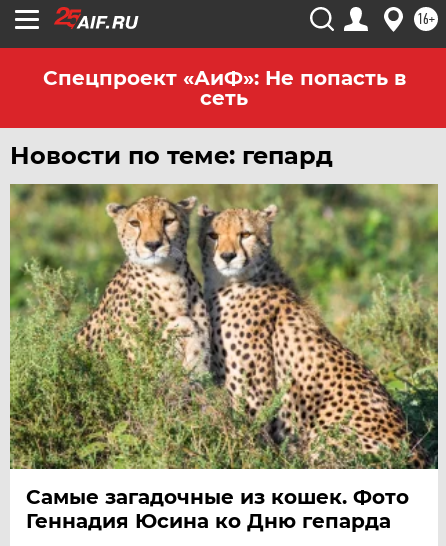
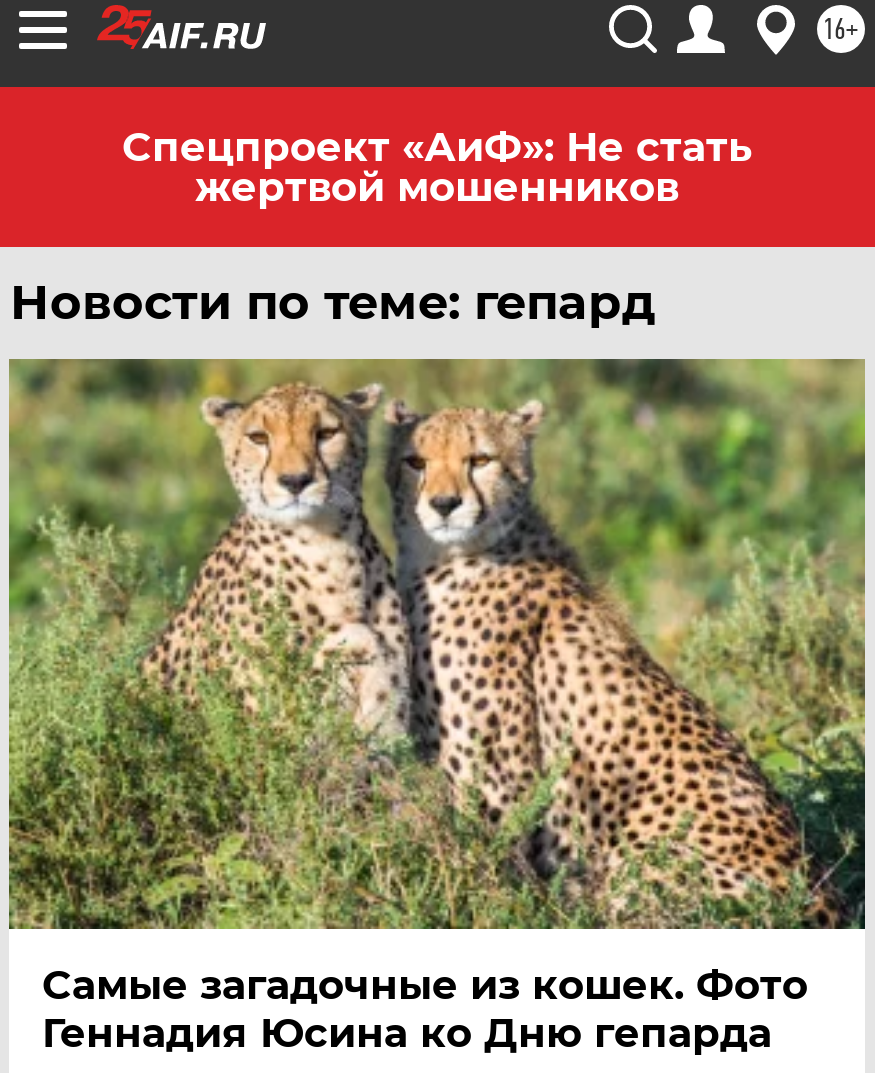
[42,66,405,110] Спецпроект «АиФ»: Не попасть в | сеть -> [122,123,752,211] Спецпроект «АиФ»: Не стать | жертвой мошенников

